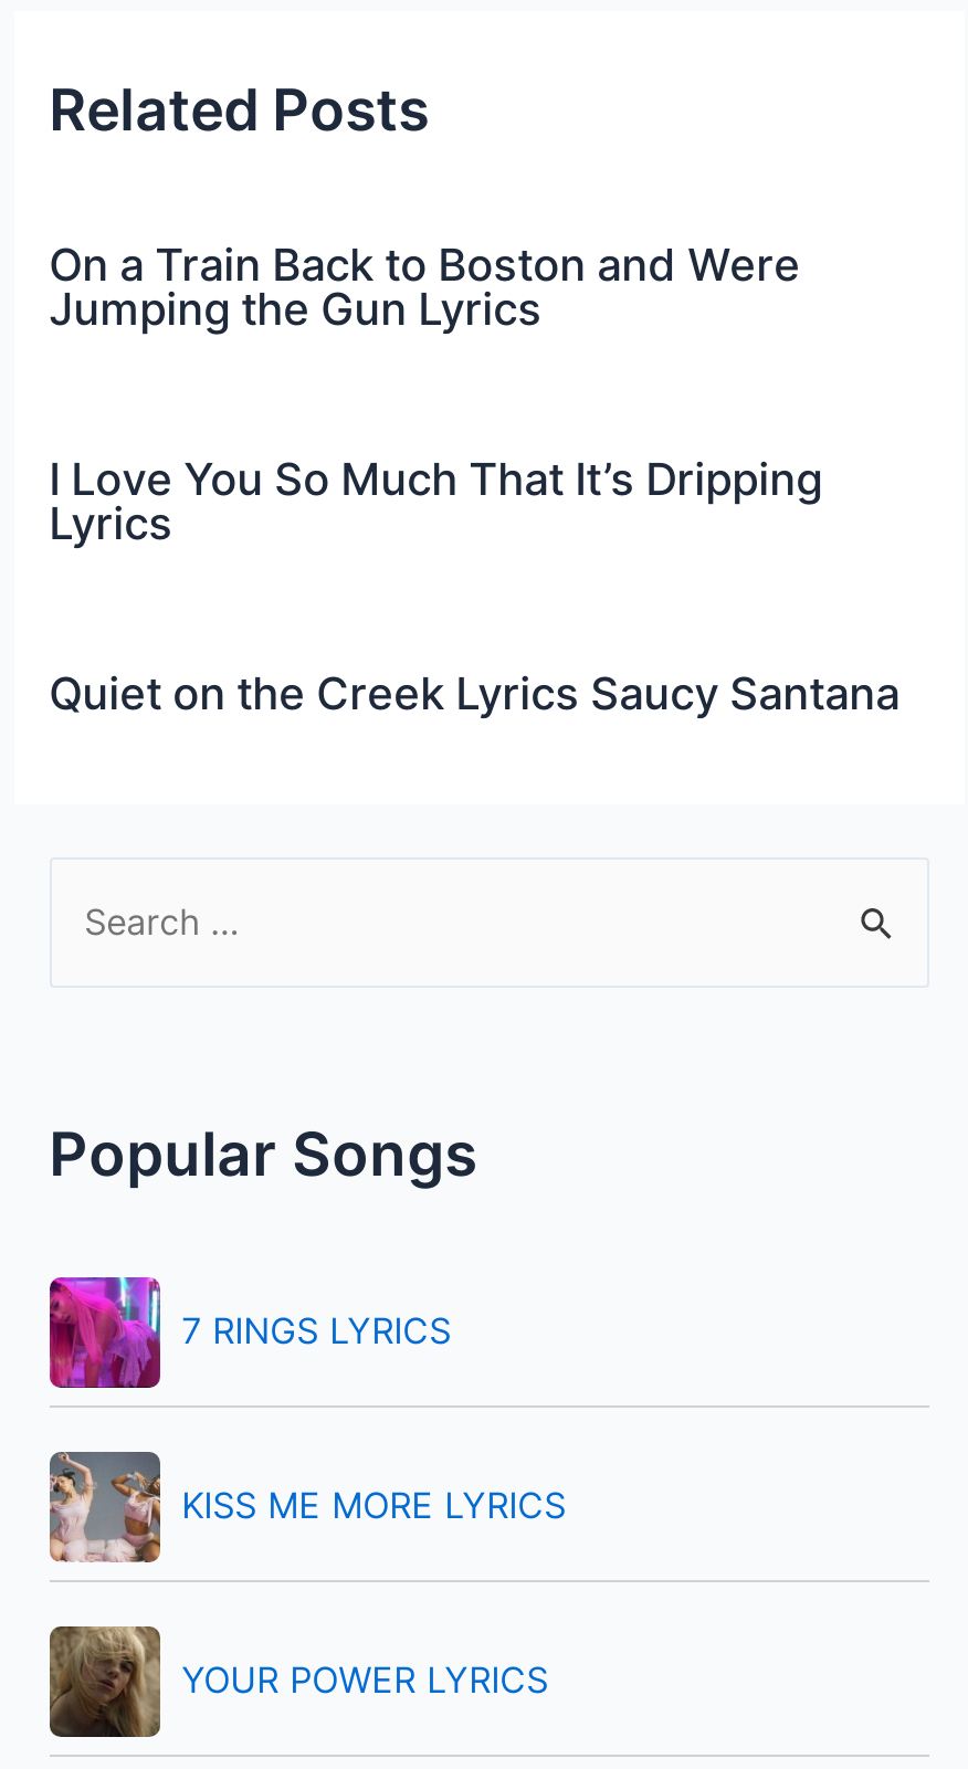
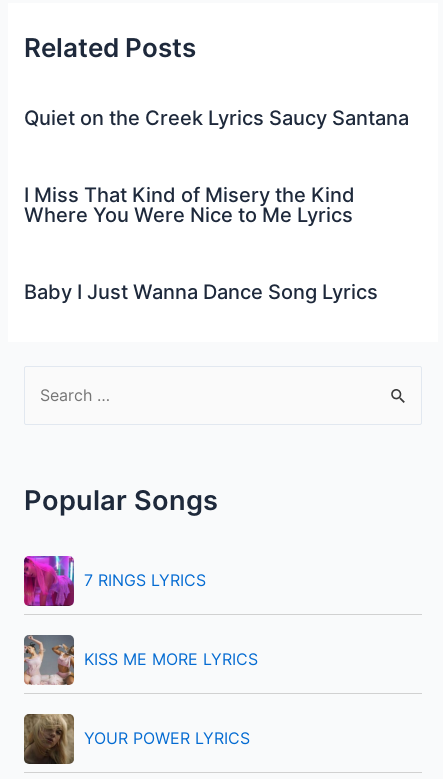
[49,239,822,551] On a Train Back to Boston and Were | Jumping the Gun Lyrics | I Love You So Much That It’s Dripping | Lyrics -> none
moved [49,668,900,721] -> [24,106,409,130]: Quiet on the Creek Lyrics Saucy Santana
none -> [24,183,378,304] I Miss That Kind of Misery the Kind | Where You Were Nice to Me Lyrics | Baby I Just Wanna Dance Song Lyrics

